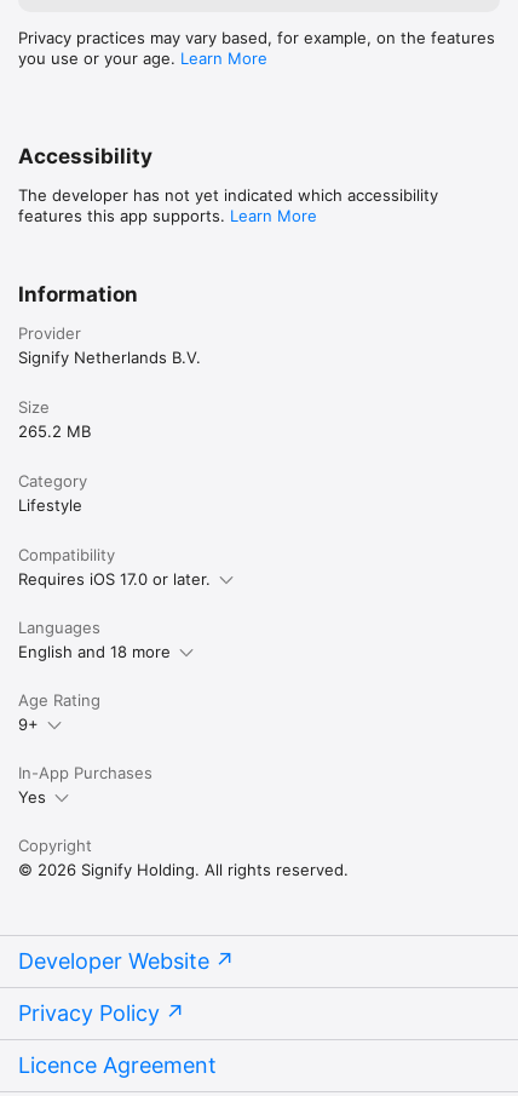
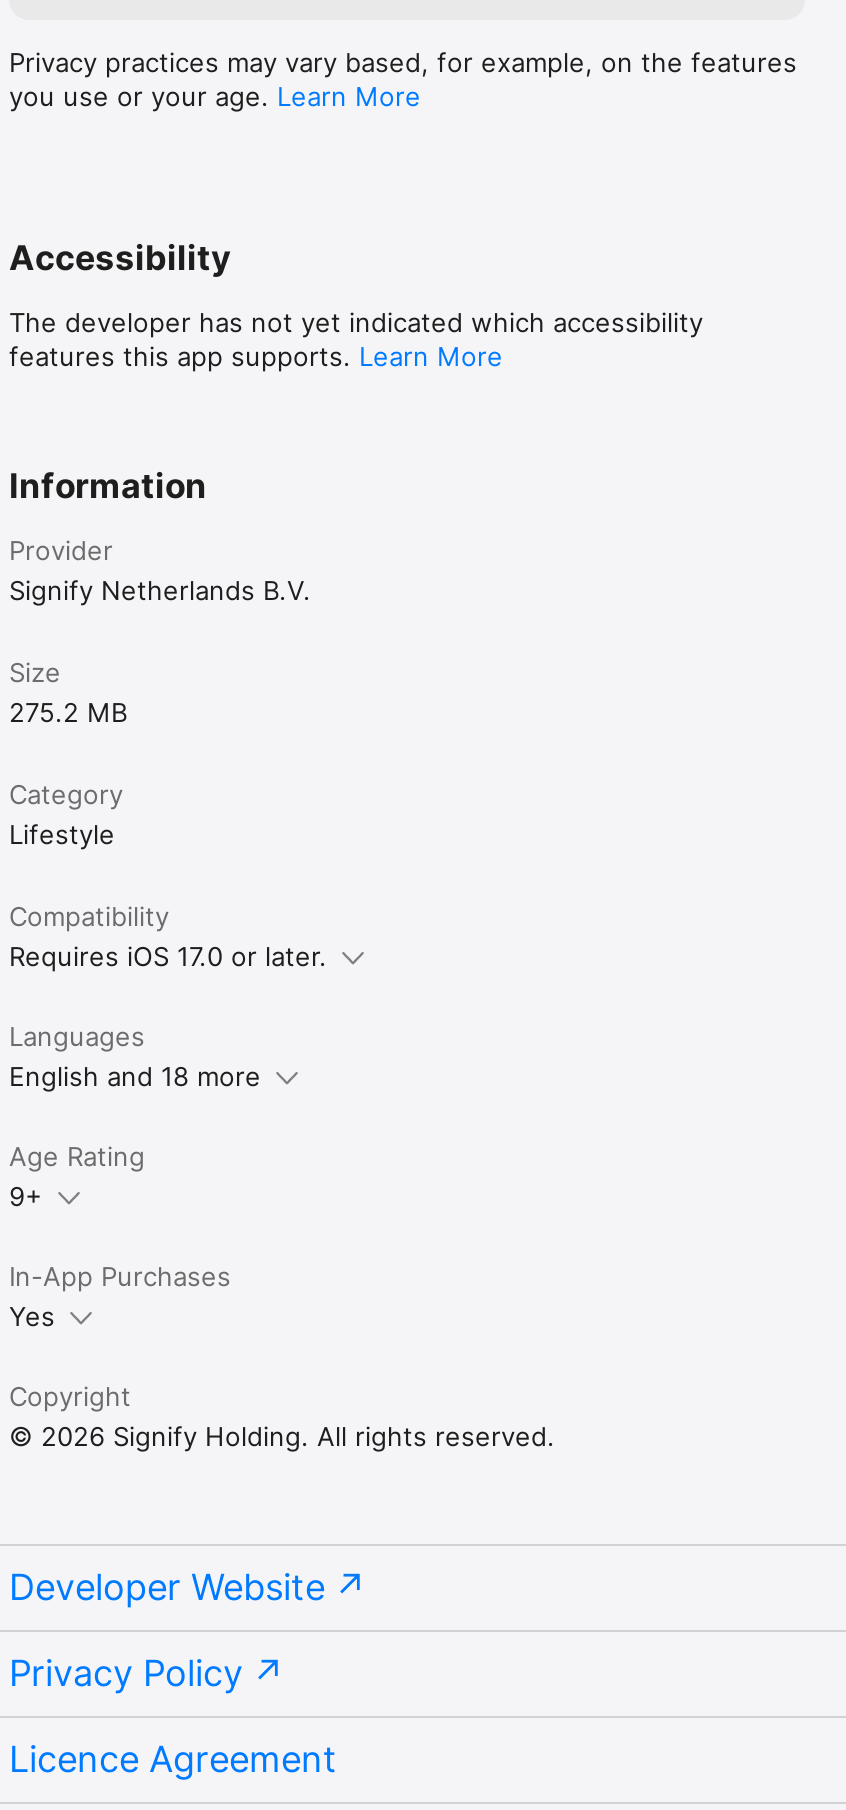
[18,422,91,441] 265.2 MB -> [9,696,127,728] 275.2 MB

